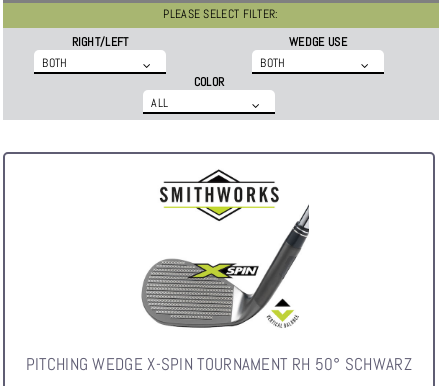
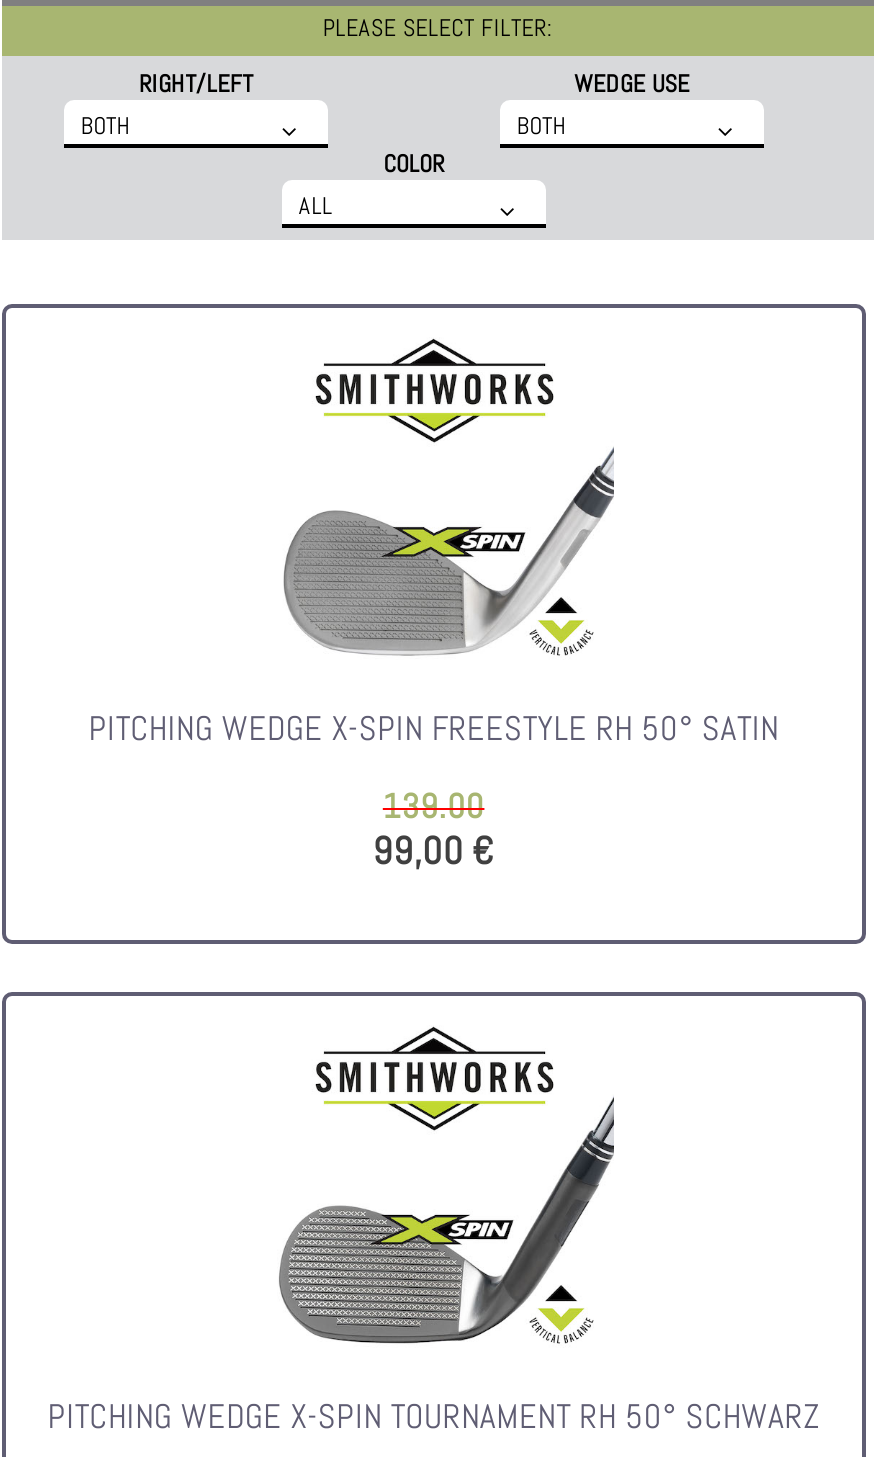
none -> [88,412,779,876] [image] | PITCHING WEDGE X-SPIN FREESTYLE RH 50° SATIN | 139.00 | 99,00 €

